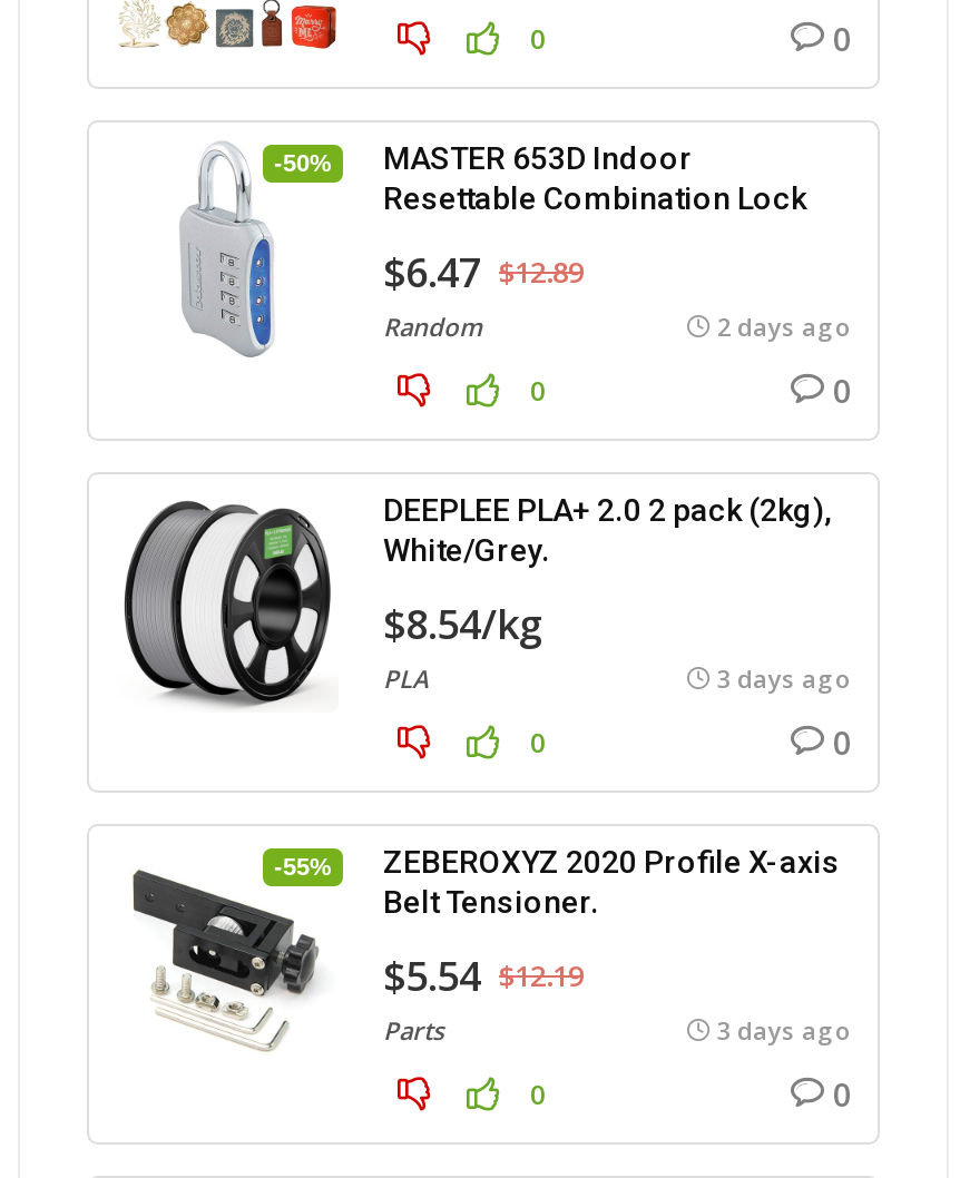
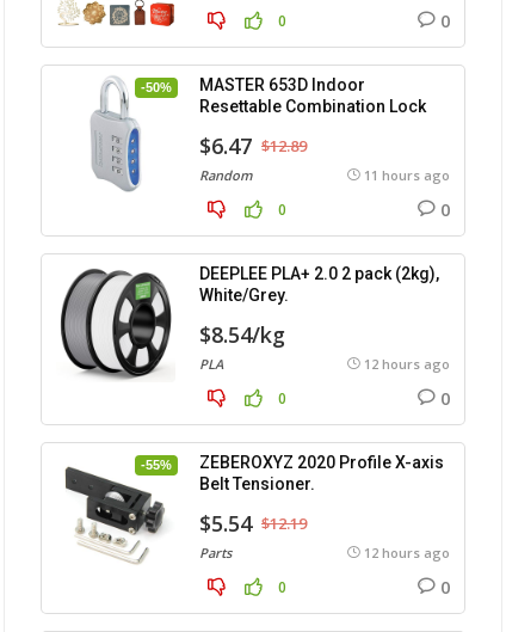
[717,310,851,343] 2 days ago -> [364,166,450,184] 11 hours ago
[717,661,851,695] 3 days ago -> [364,355,450,373] 12 hours ago
[717,1013,851,1047] 3 days ago -> [364,544,450,562] 12 hours ago

